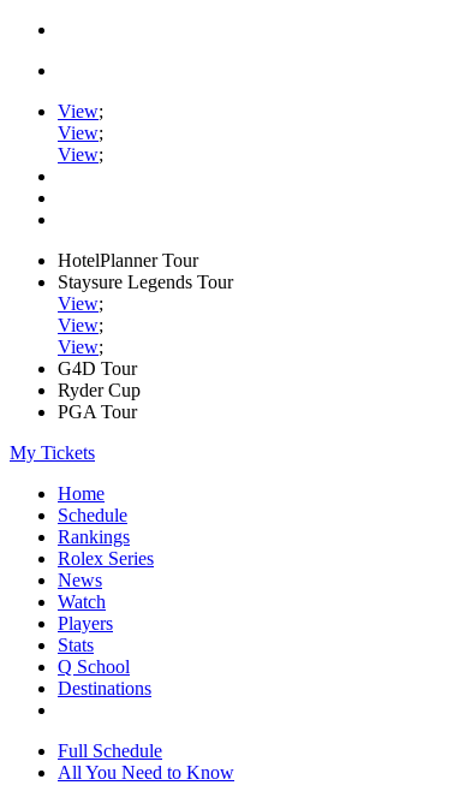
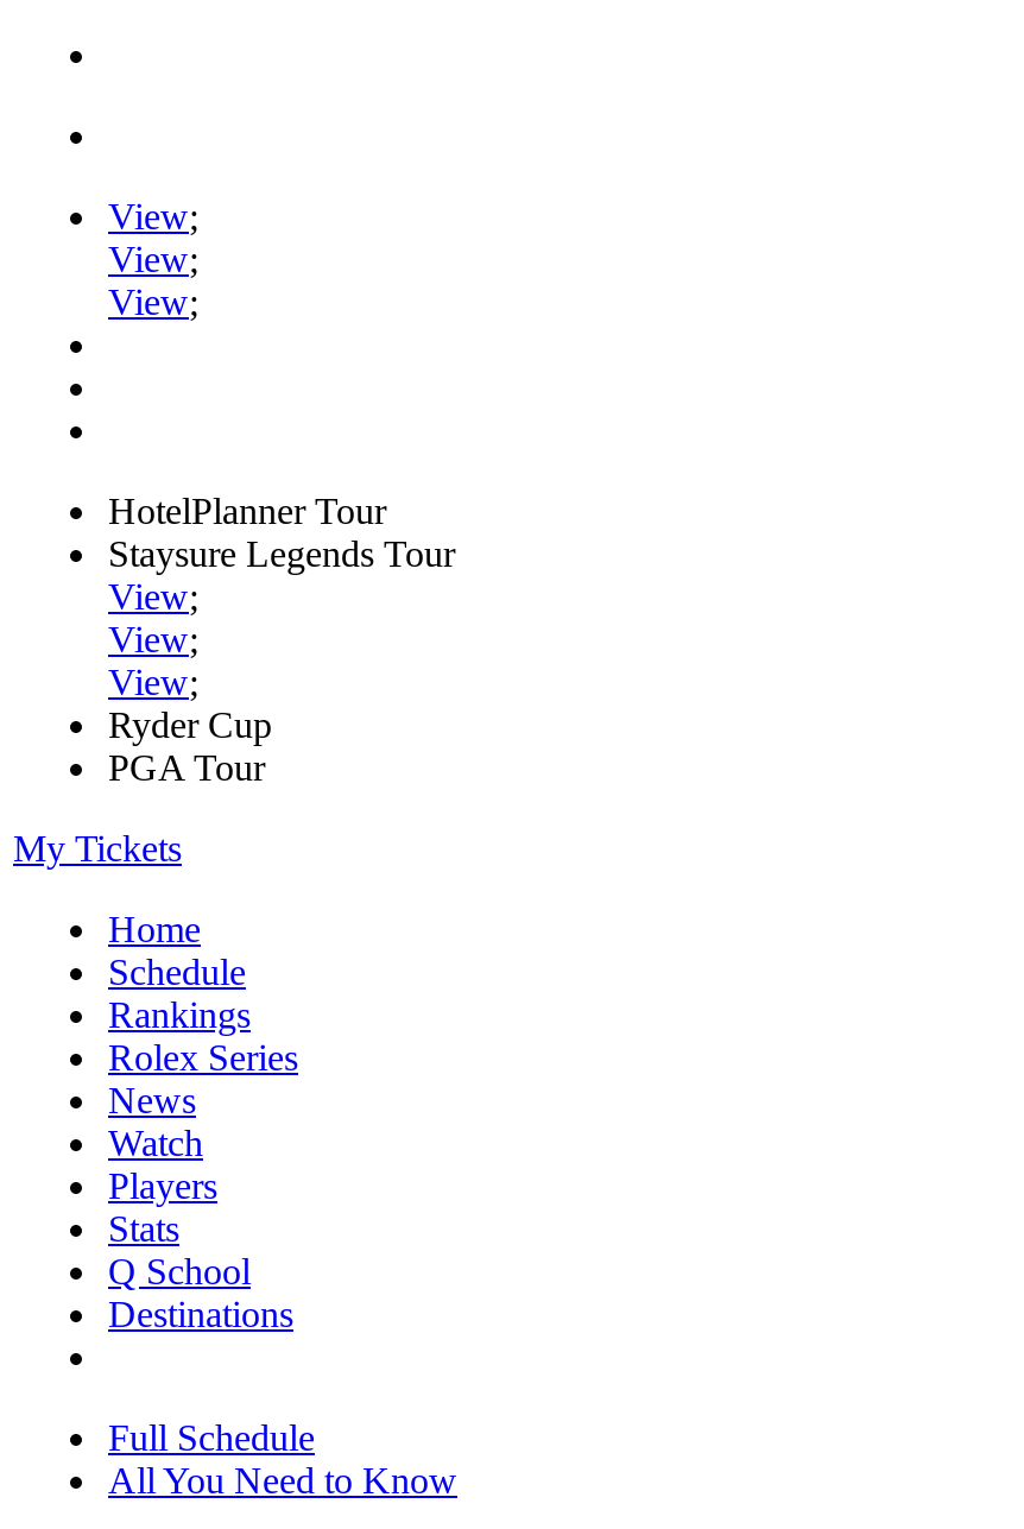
[58,358,137,379] G4D Tour -> none

